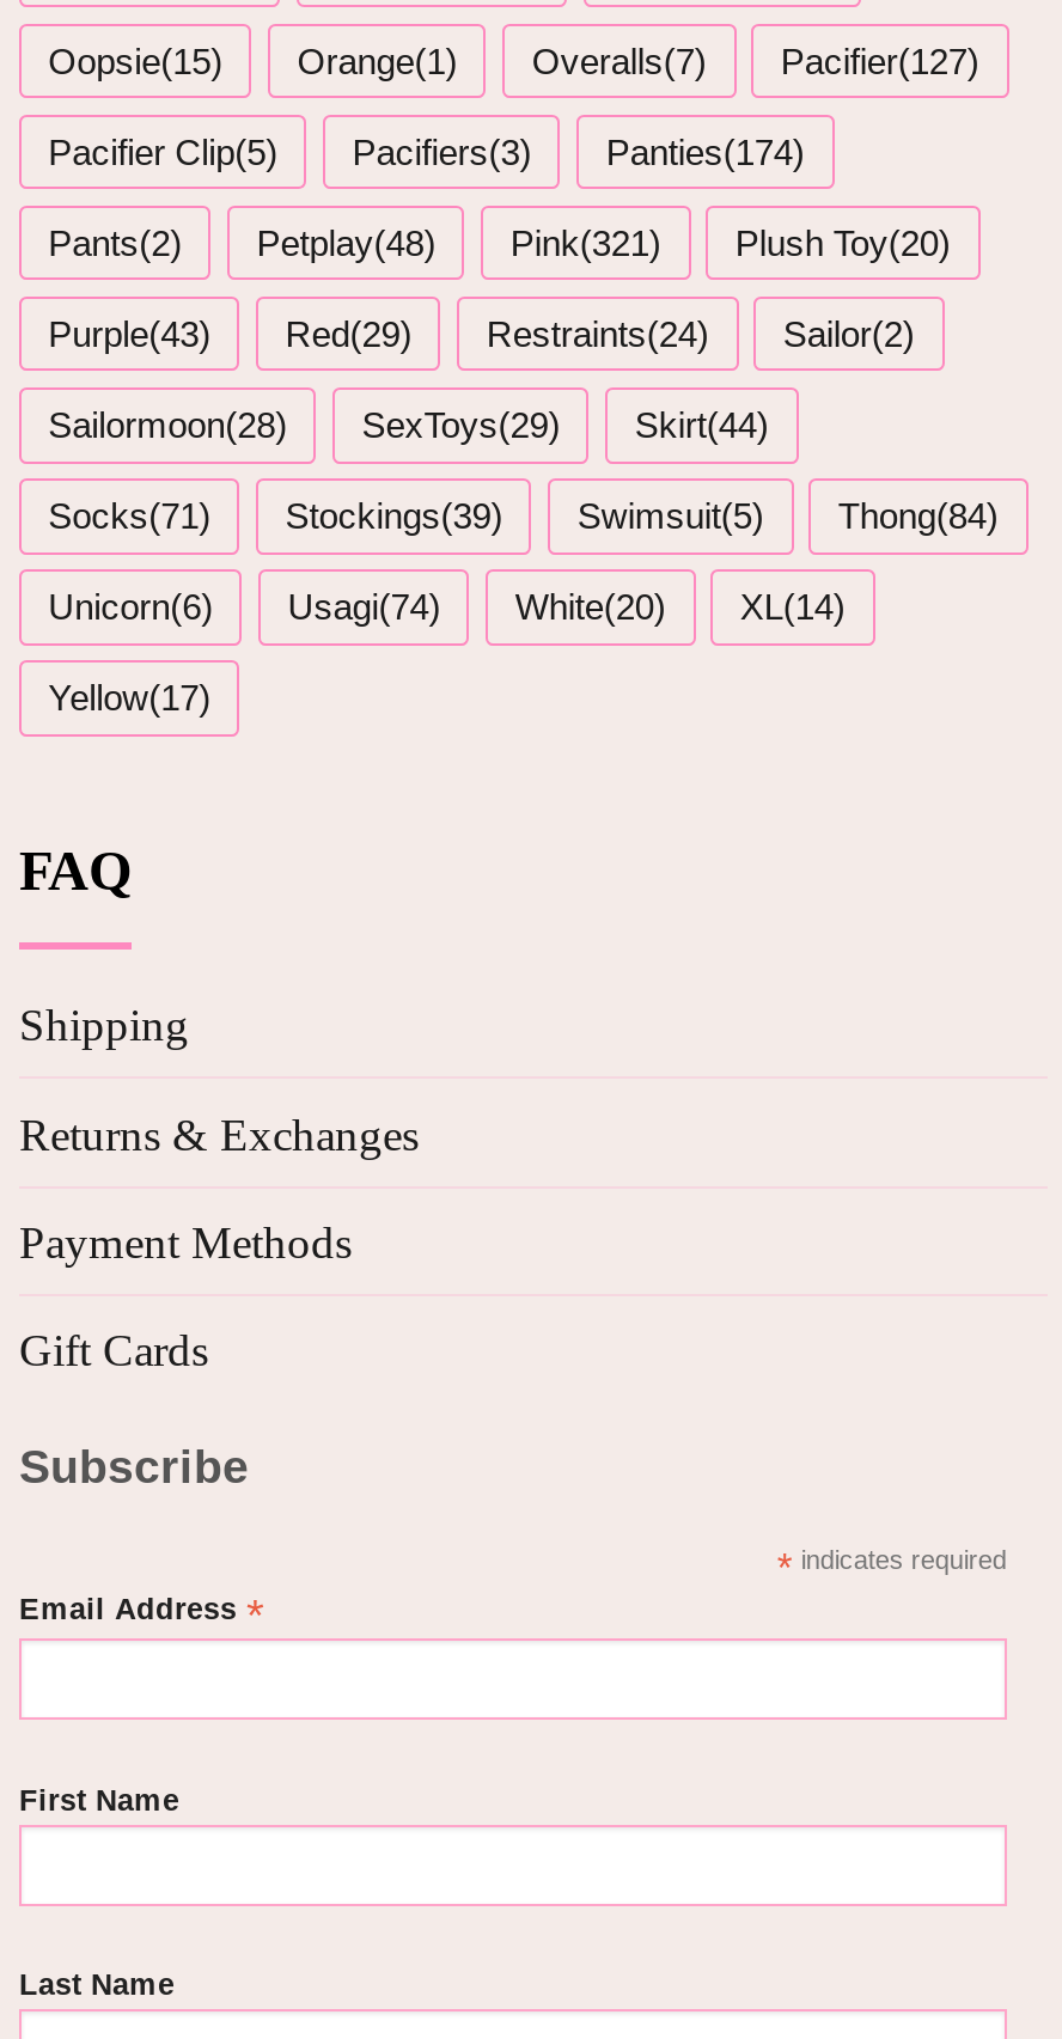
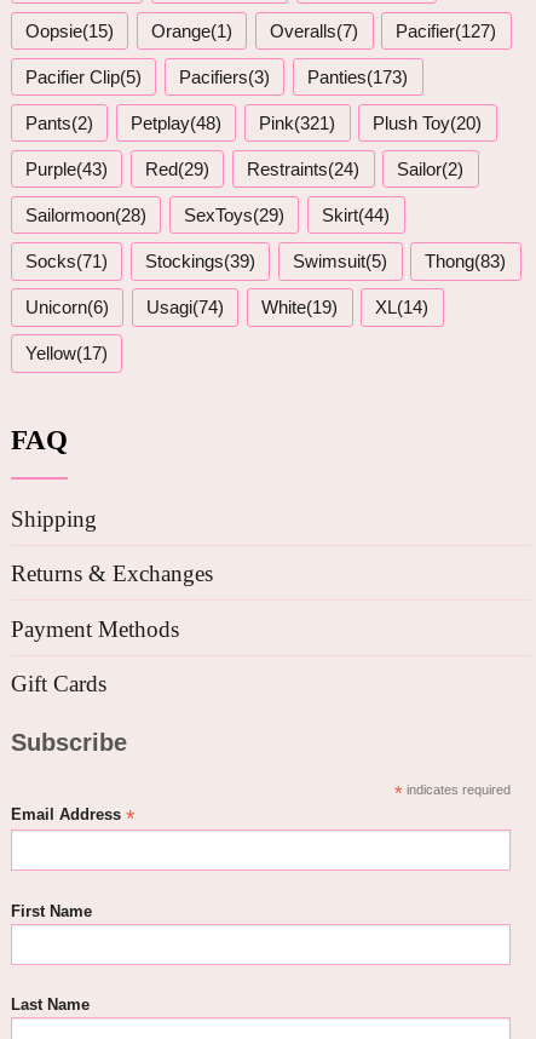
[48,131,804,172] Pacifier Clip(5) Pacifiers(3) Panties(174) -> [26,66,408,87] Pacifier Clip(5) Pacifiers(3) Panties(173)
[48,495,998,536] Socks(71) Stockings(39) Swimsuit(5) Thong(84) -> [26,251,506,271] Socks(71) Stockings(39) Swimsuit(5) Thong(83)
[48,586,845,627] Unicorn(6) Usagi(74) White(20) XL(14) -> [26,297,429,318] Unicorn(6) Usagi(74) White(19) XL(14)

